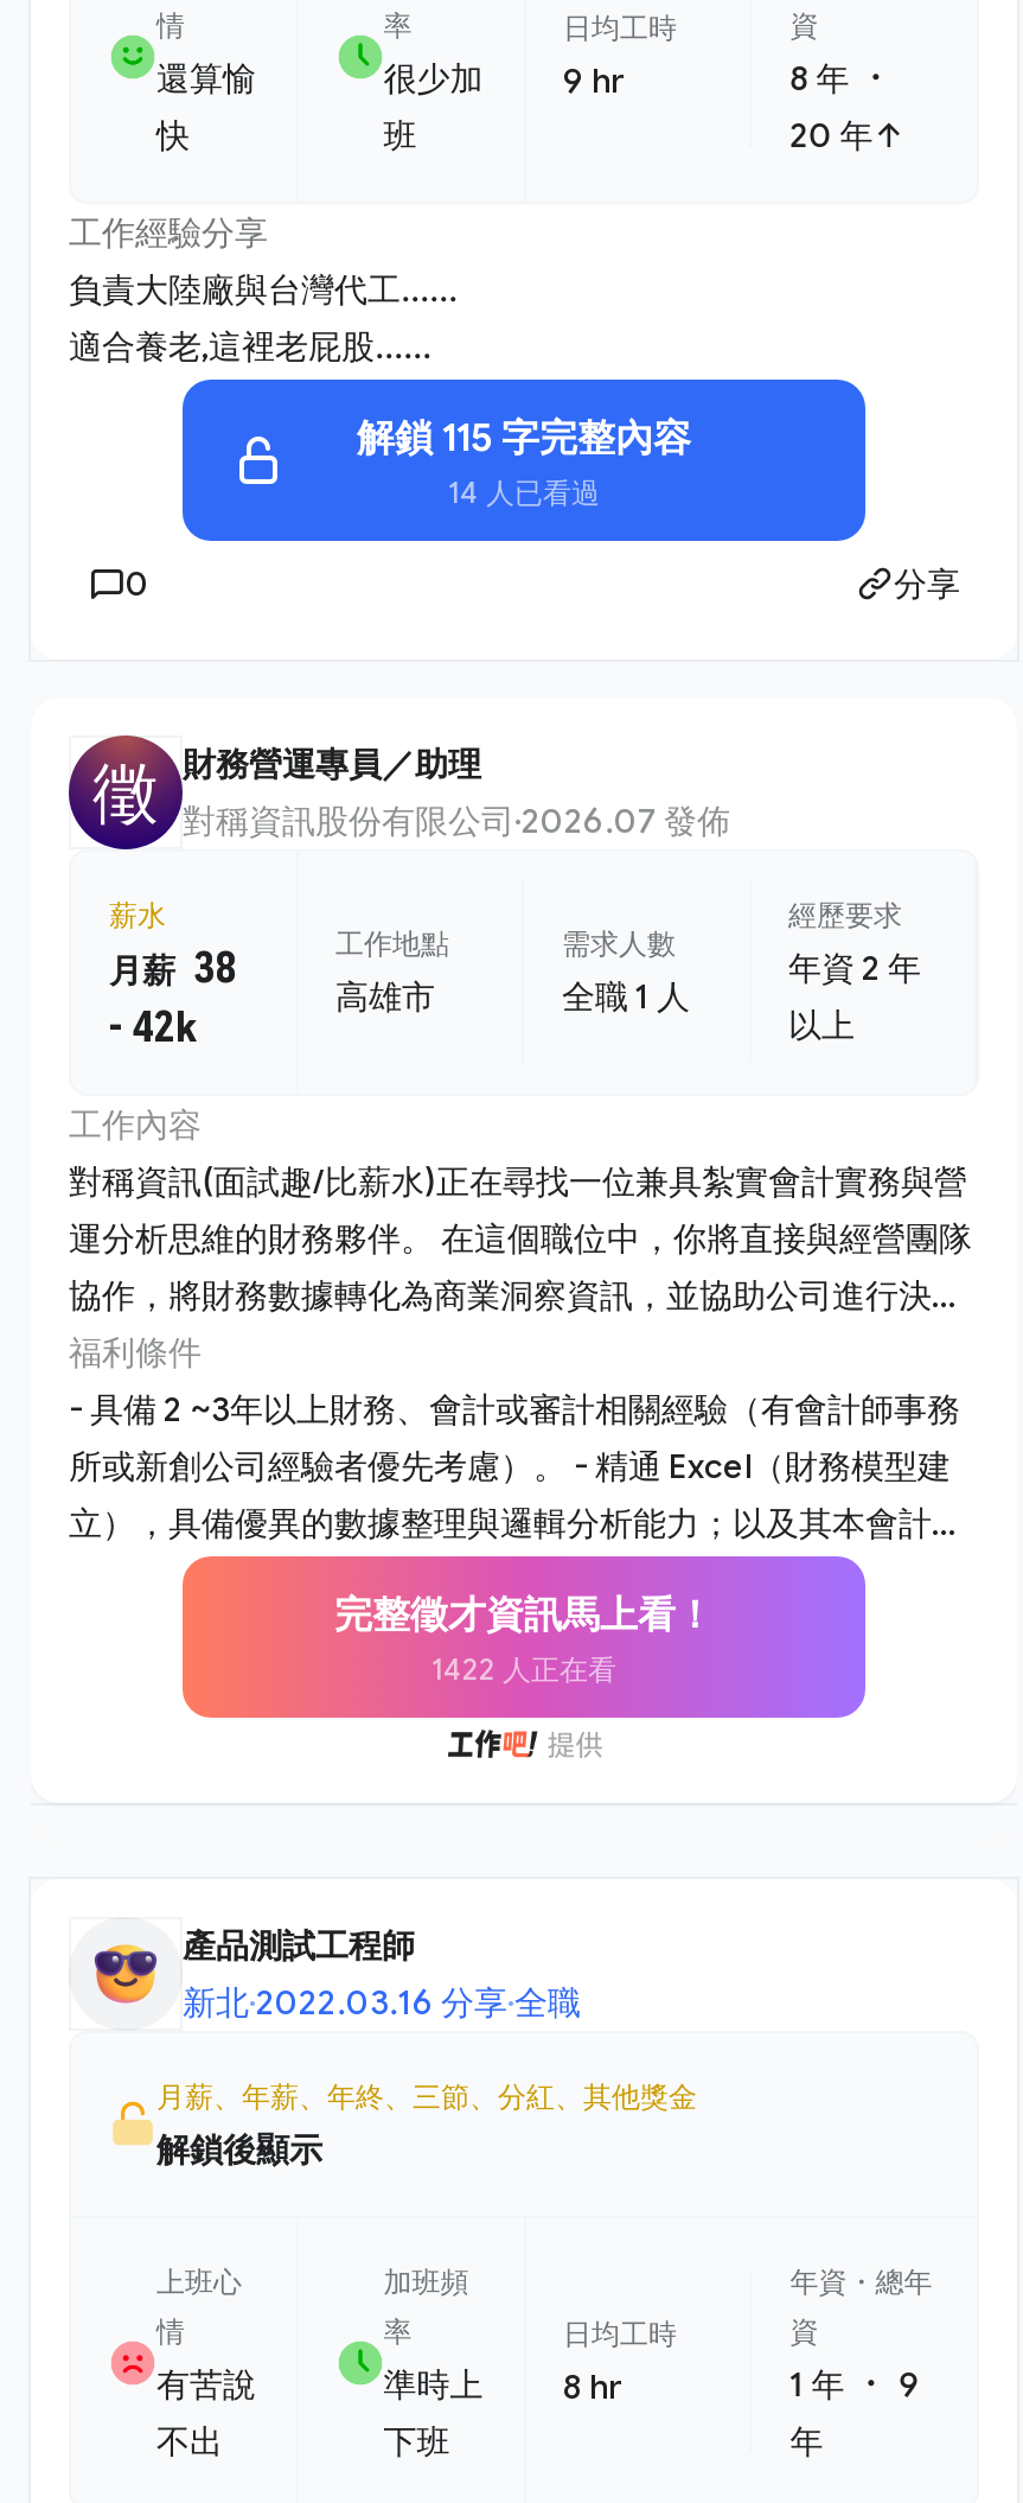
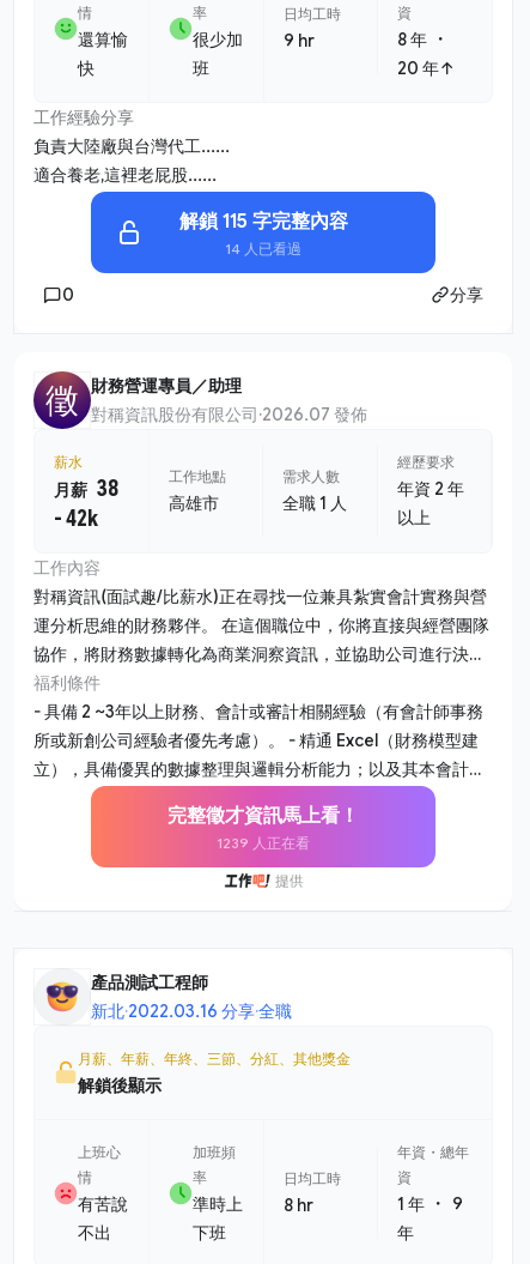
[431,1651,616,1686] 1422 人正在看 -> [217,834,310,852] 1239 人正在看

